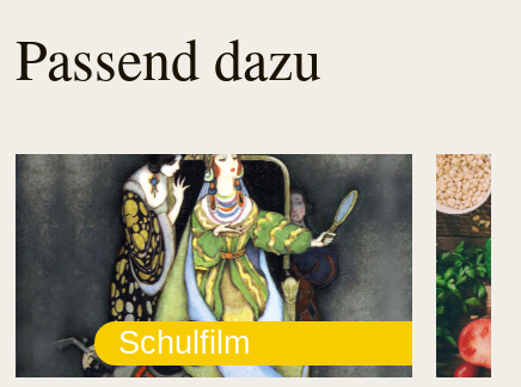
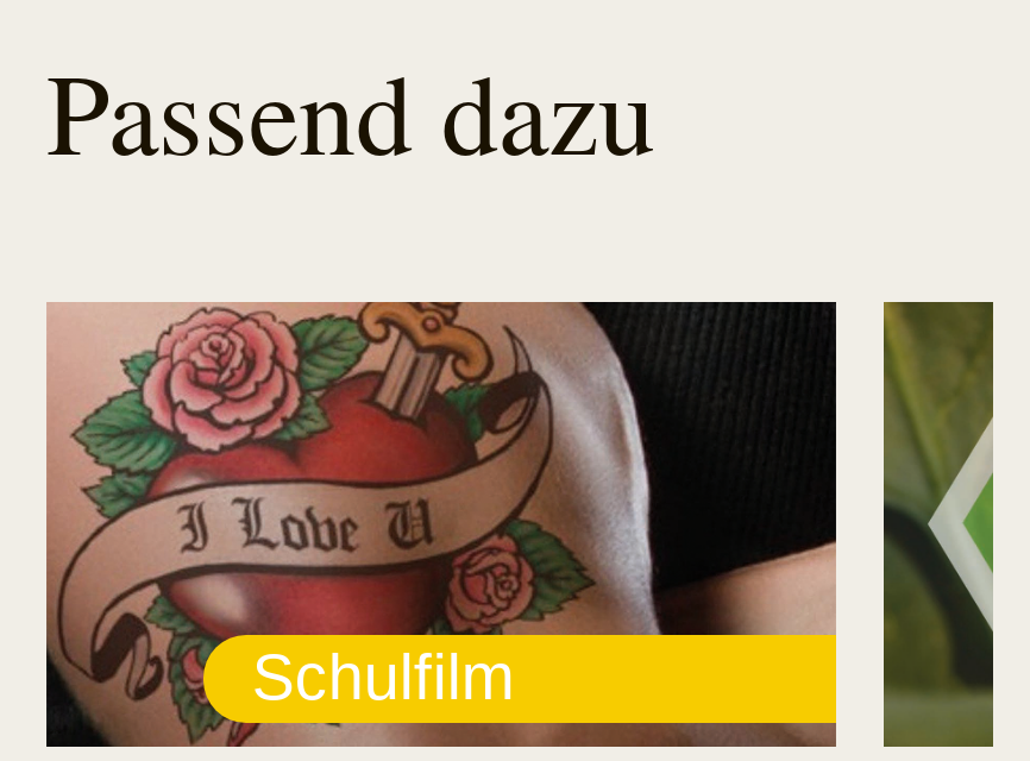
[14,153,412,379] [image] -> [44,300,836,749] [image]
[435,153,492,379] [image] -> [881,300,996,747] [image]

